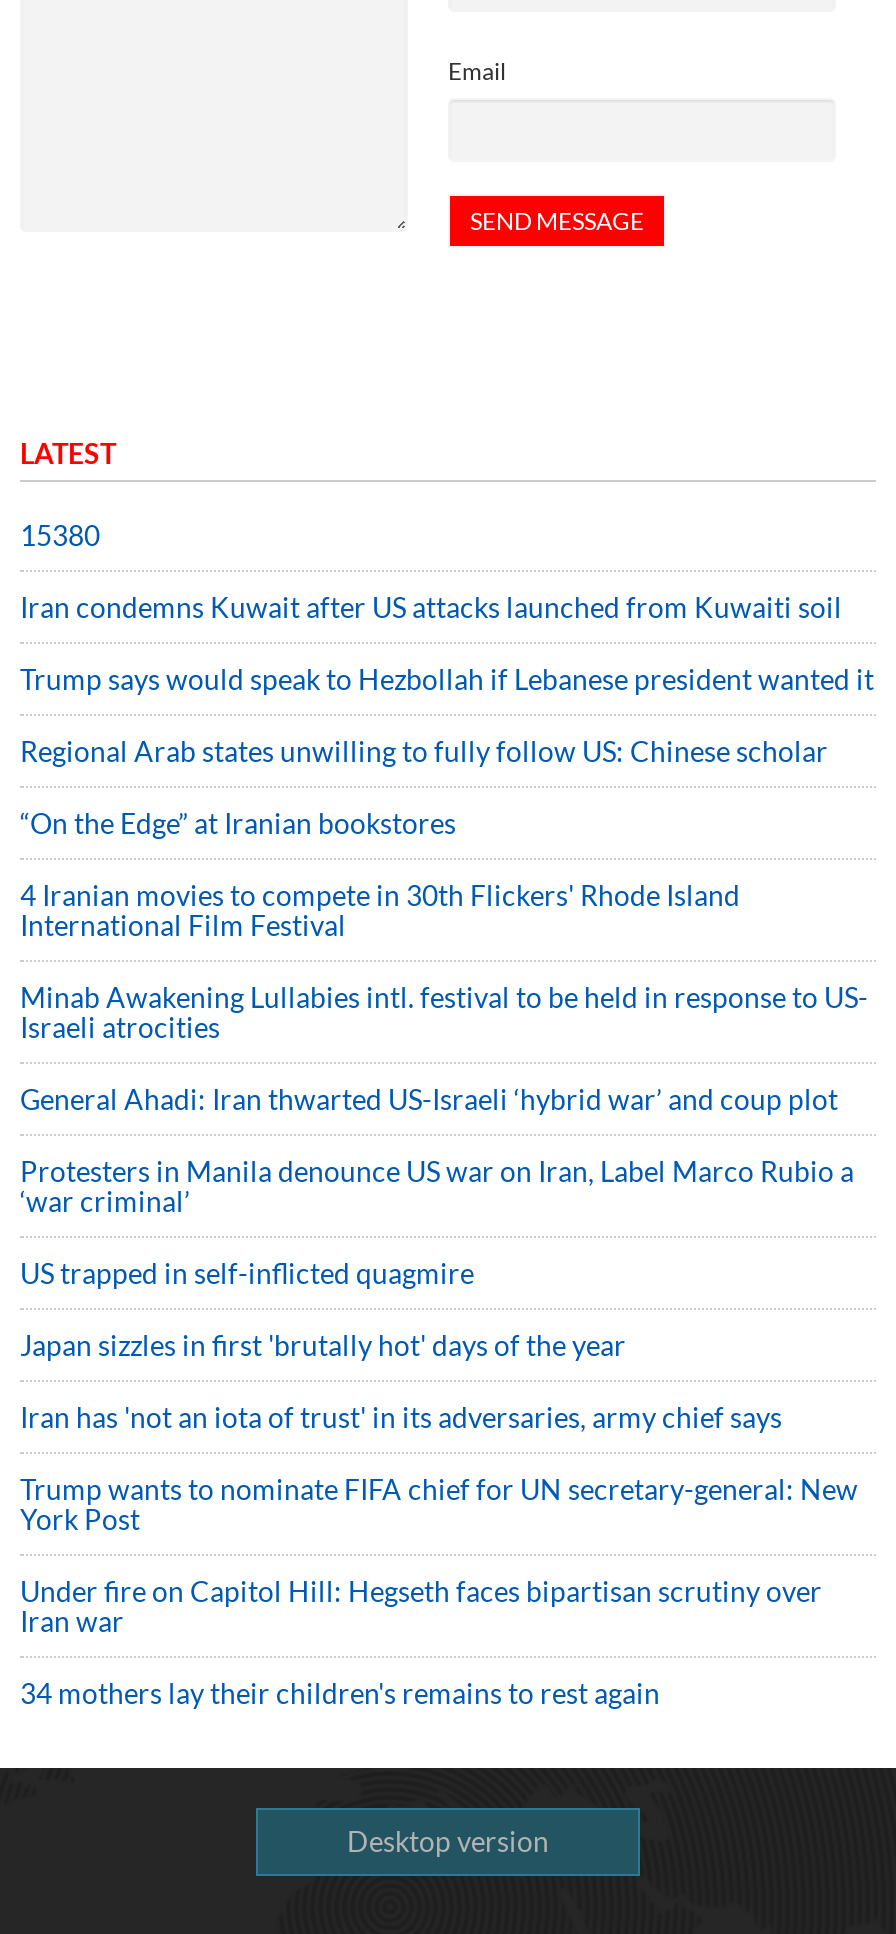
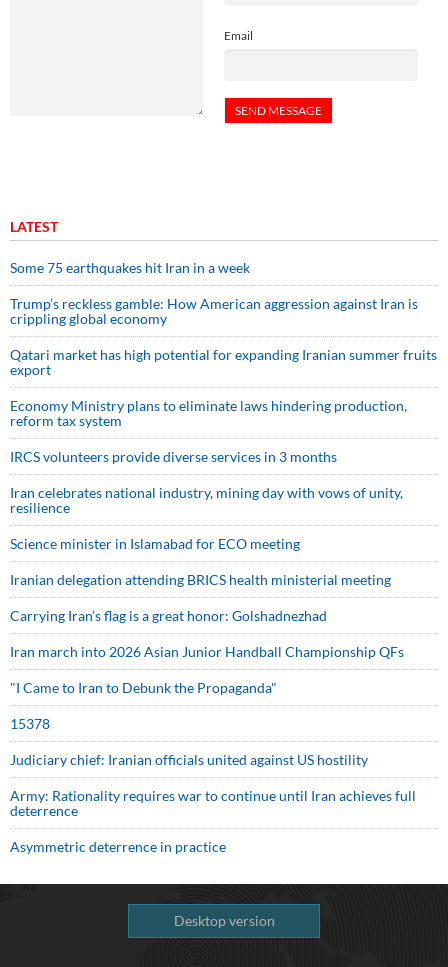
[20,517,100,551] 15380 -> [10,259,250,276] Some 75 earthquakes hit Iran in a week
[20,589,842,623] Iran condemns Kuwait after US attacks launched from Kuwaiti soil -> [10,295,418,327] Trump’s reckless gamble: How American aggression against Iran is | crippling global economy
[20,661,874,695] Trump says would speak to Hezbollah if Lebanese president wanted it -> [10,346,437,378] Qatari market has high potential for expanding Iranian summer fruits | export
[20,733,828,767] Regional Arab states unwilling to fully follow US: Chinese scholar -> [10,397,407,429] Economy Ministry plans to eliminate laws hindering production, | reform tax system
[20,805,456,839] “On the Edge” at Iranian bookstores -> [10,448,337,465] IRCS volunteers provide diverse services in 3 months
[20,877,740,941] 4 Iranian movies to compete in 30th Flickers' Rhode Island | International Film Festival -> [10,484,403,516] Iran celebrates national industry, mining day with vows of unity, | resilience
[20,979,868,1043] Minab Awakening Lullabies intl. festival to be held in response to US- | Israeli atrocities -> [10,535,300,552] Science minister in Islamabad for ECO meeting
[20,1081,838,1115] General Ahadi: Iran thwarted US-Israeli ‘hybrid war’ and coup plot -> [10,571,391,588] Iranian delegation attending BRICS health ministerial meeting
[20,1153,854,1217] Protesters in Manila denounce US war on Iran, Label Marco Rubio a | ‘war criminal’ -> [10,607,327,624] Carrying Iran’s flag is a great honor: Golshadnezhad
[20,1255,480,1289] US trapped in self-inflicted quagmire -> [10,643,404,660] Iran march into 2026 Asian Junior Handball Championship QFs
[20,1327,626,1361] Japan sizzles in first 'brutally hot' days of the year -> [10,679,277,696] "I Came to Iran to Debunk the Propaganda"
[20,1399,788,1433] Iran has 'not an iota of trust' in its adversaries, army chief says -> [10,715,50,732] 15378
[20,1471,858,1535] Trump wants to nominate FIFA chief for UN secretary-general: New | York Post -> [10,751,374,768] Judiciary chief: Iranian officials united against US hostility
[20,1573,822,1637] Under fire on Capitol Hill: Hegseth faces bipartisan scrutiny over | Iran war -> [10,787,416,819] Army: Rationality requires war to continue until Iran achieves full | deterrence
[20,1675,660,1709] 34 mothers lay their children's remains to rest again -> [10,838,226,855] Asymmetric deterrence in practice

